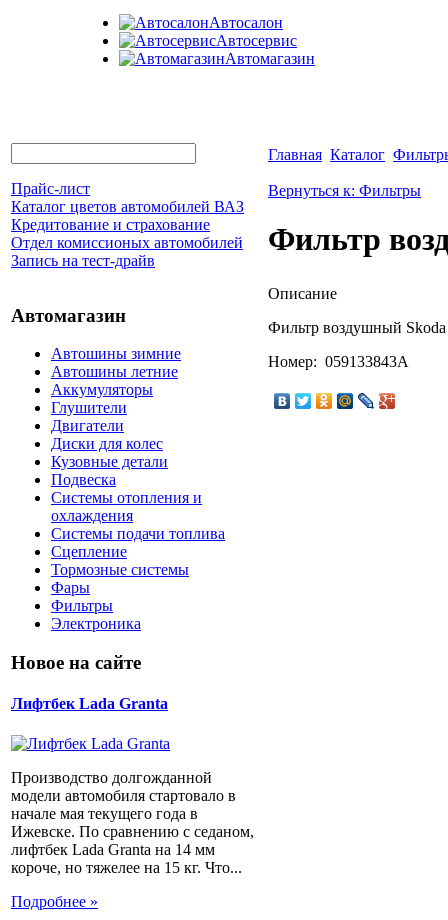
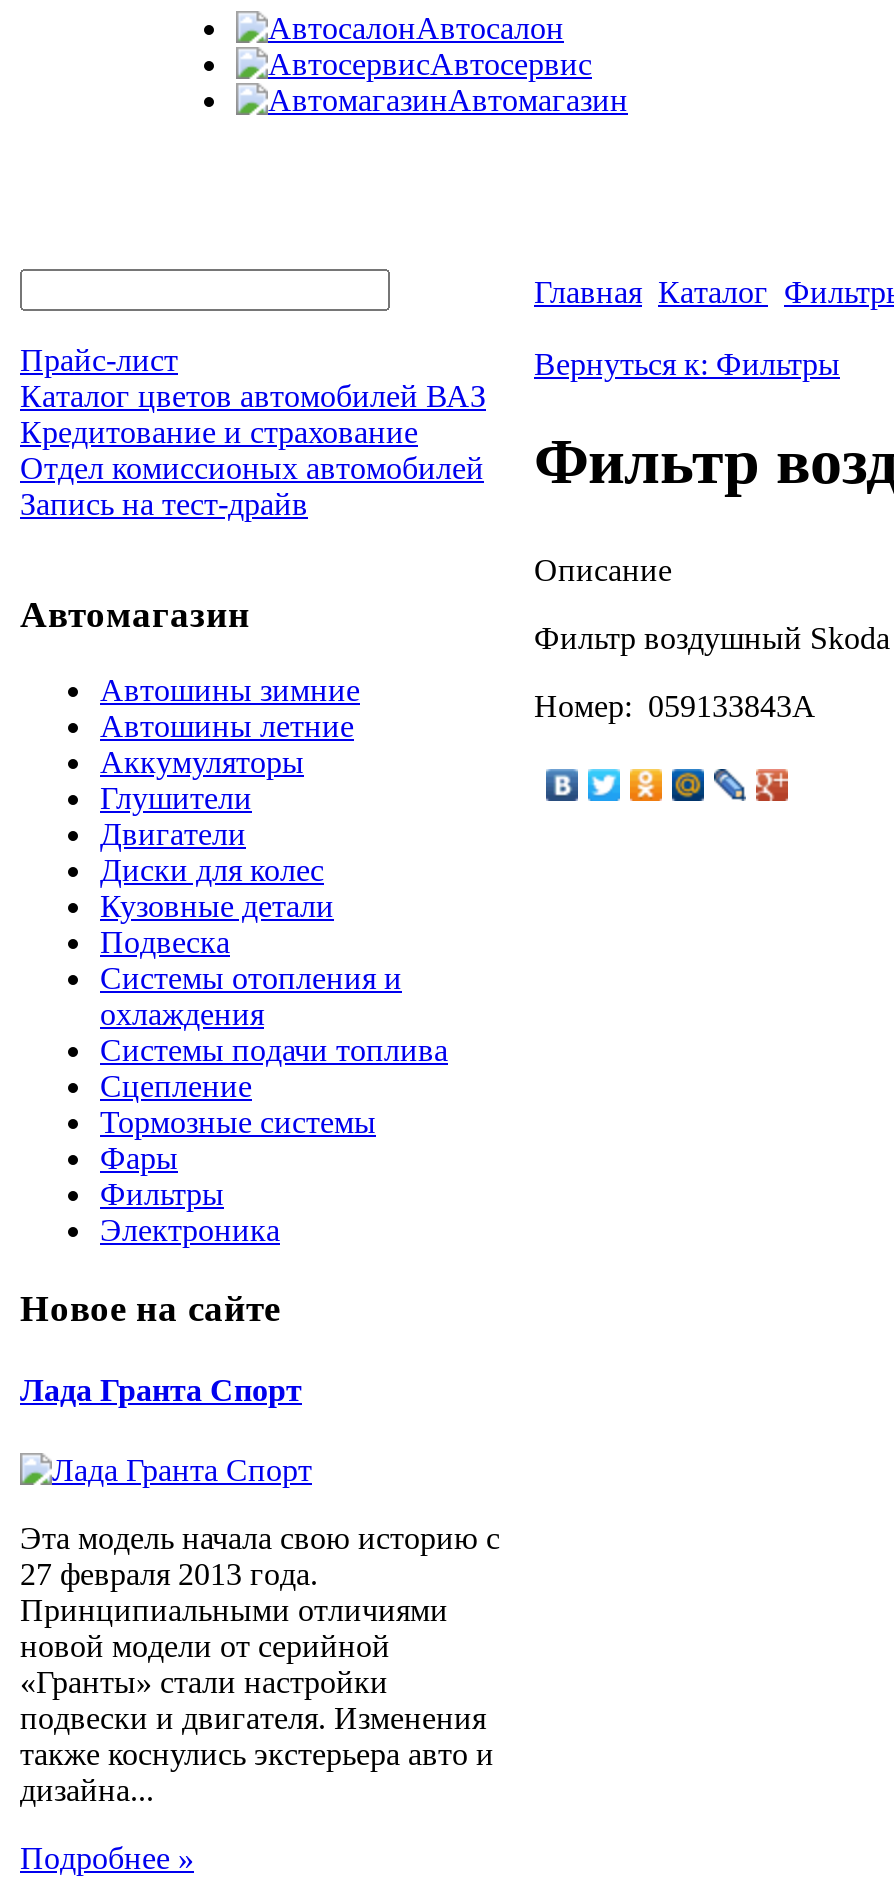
[11,695,168,712] Лифтбек Lada Granta -> [20,1374,302,1408] Лада Гранта Спорт
[11,769,254,876] Производство долгожданной | модели автомобиля стартовало в | начале мая текущего года в | Ижевске. По сравнению с седаном, | лифтбек Lada Granta на 14 мм | короче, но тяжелее на 15 кг. Что... -> [20,1520,500,1806] Эта модель начала свою историю с | 27 февраля 2013 года. | Принципиальными отличиями | новой модели от серийной | «Гранты» стали настройки | подвески и двигателя. Изменения | также коснулись экстерьера авто и | дизайна...

